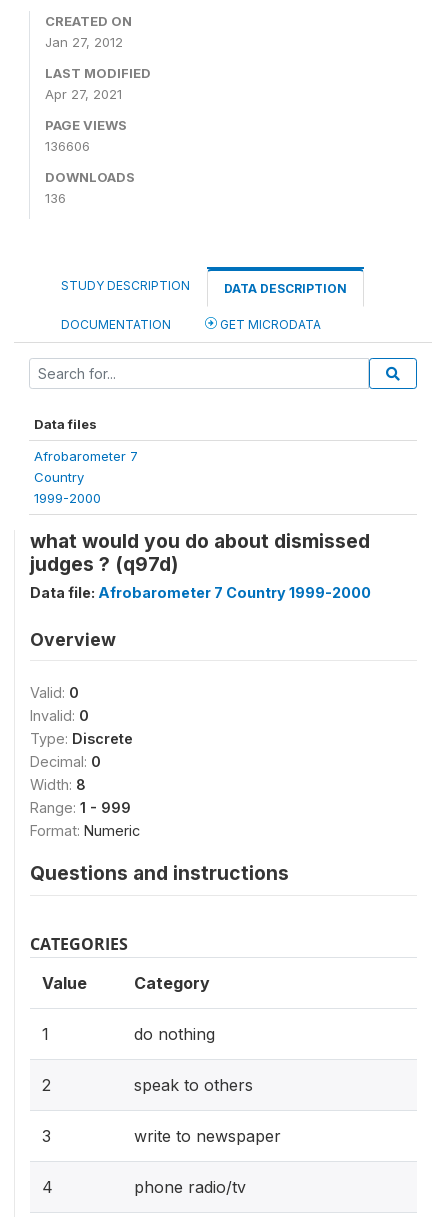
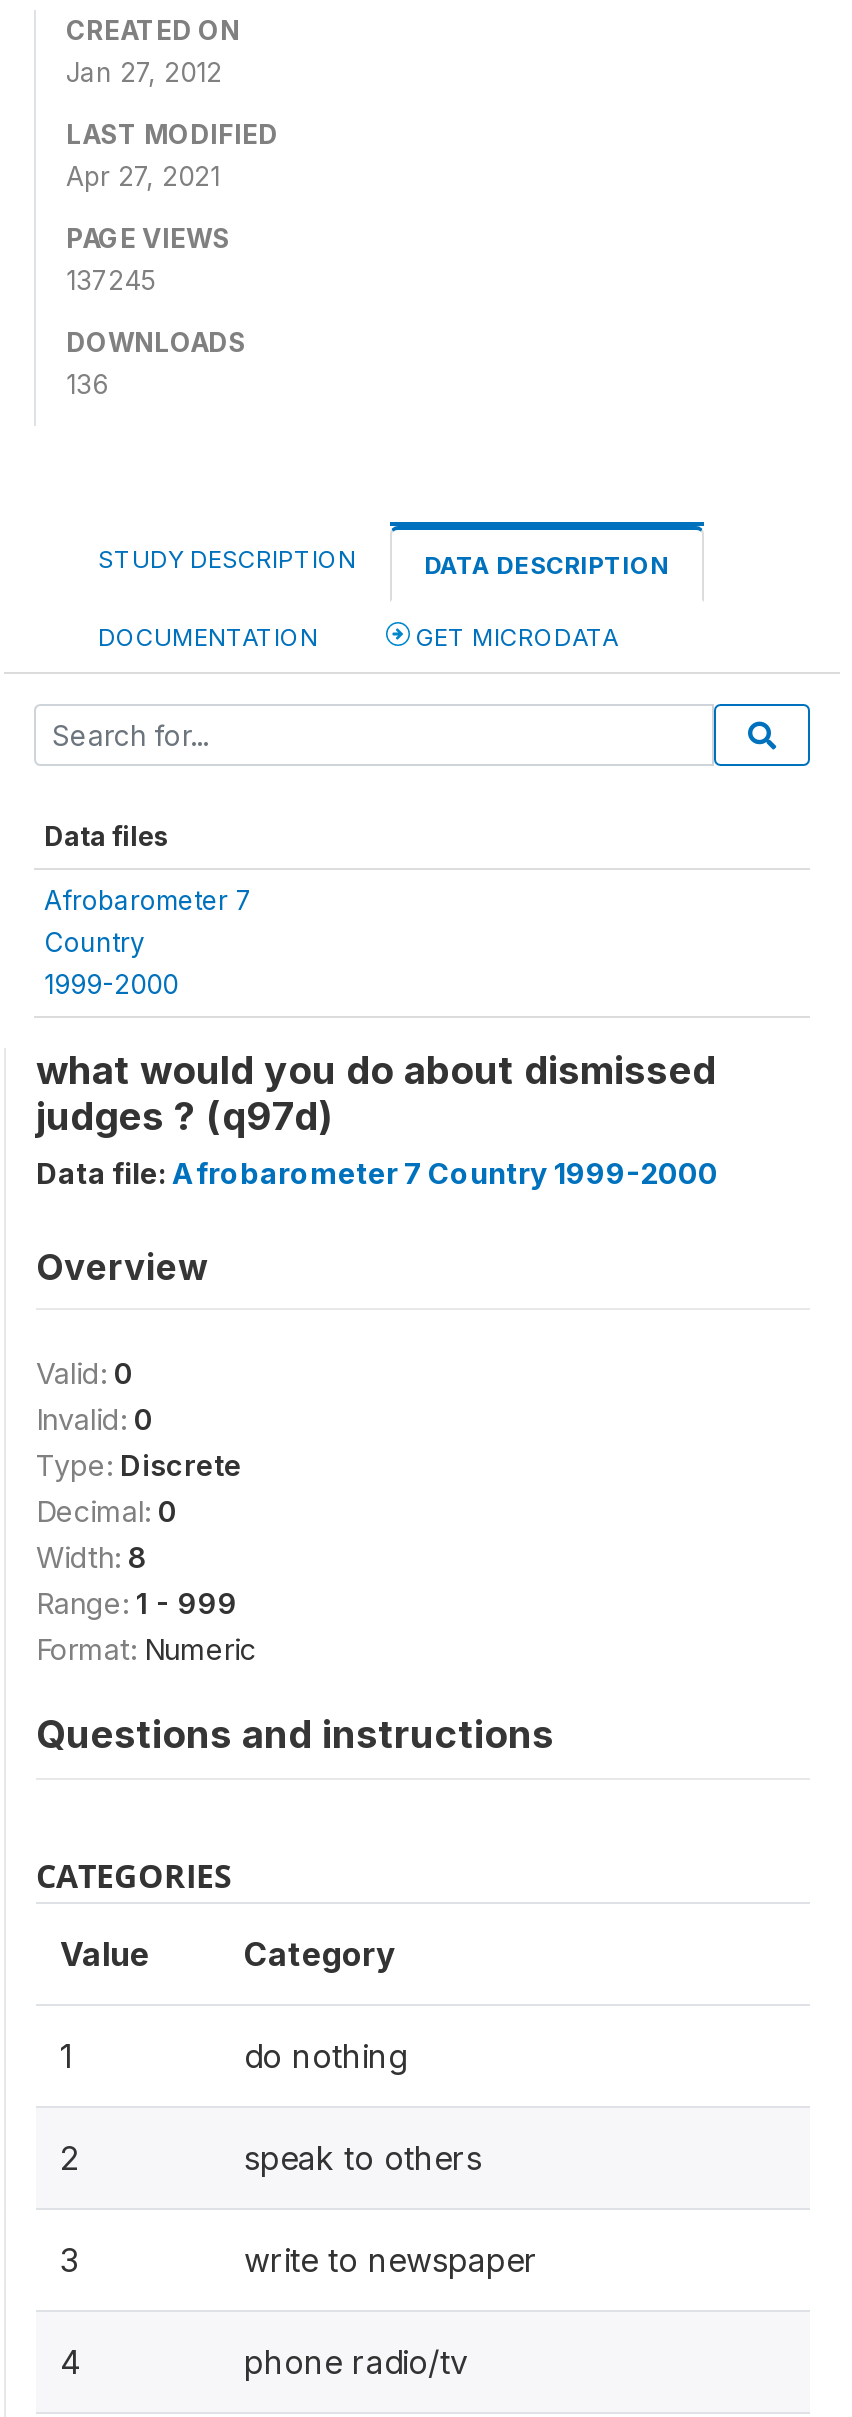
[45,138,90,154] 136606 -> [66,264,156,296] 137245

